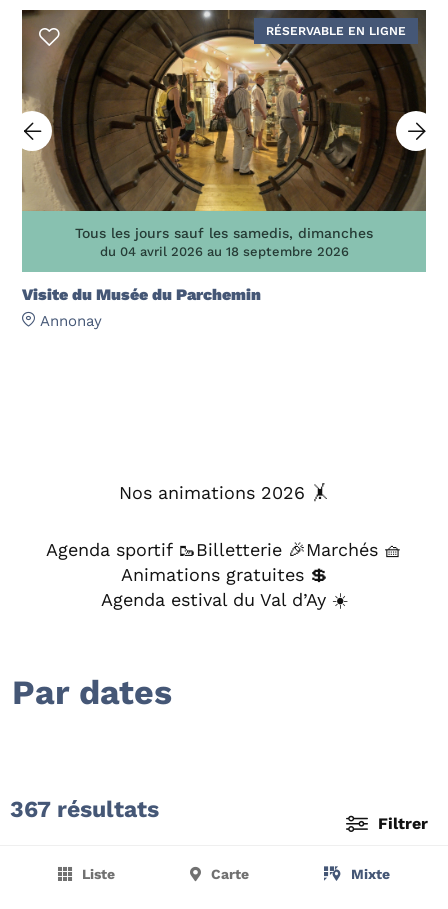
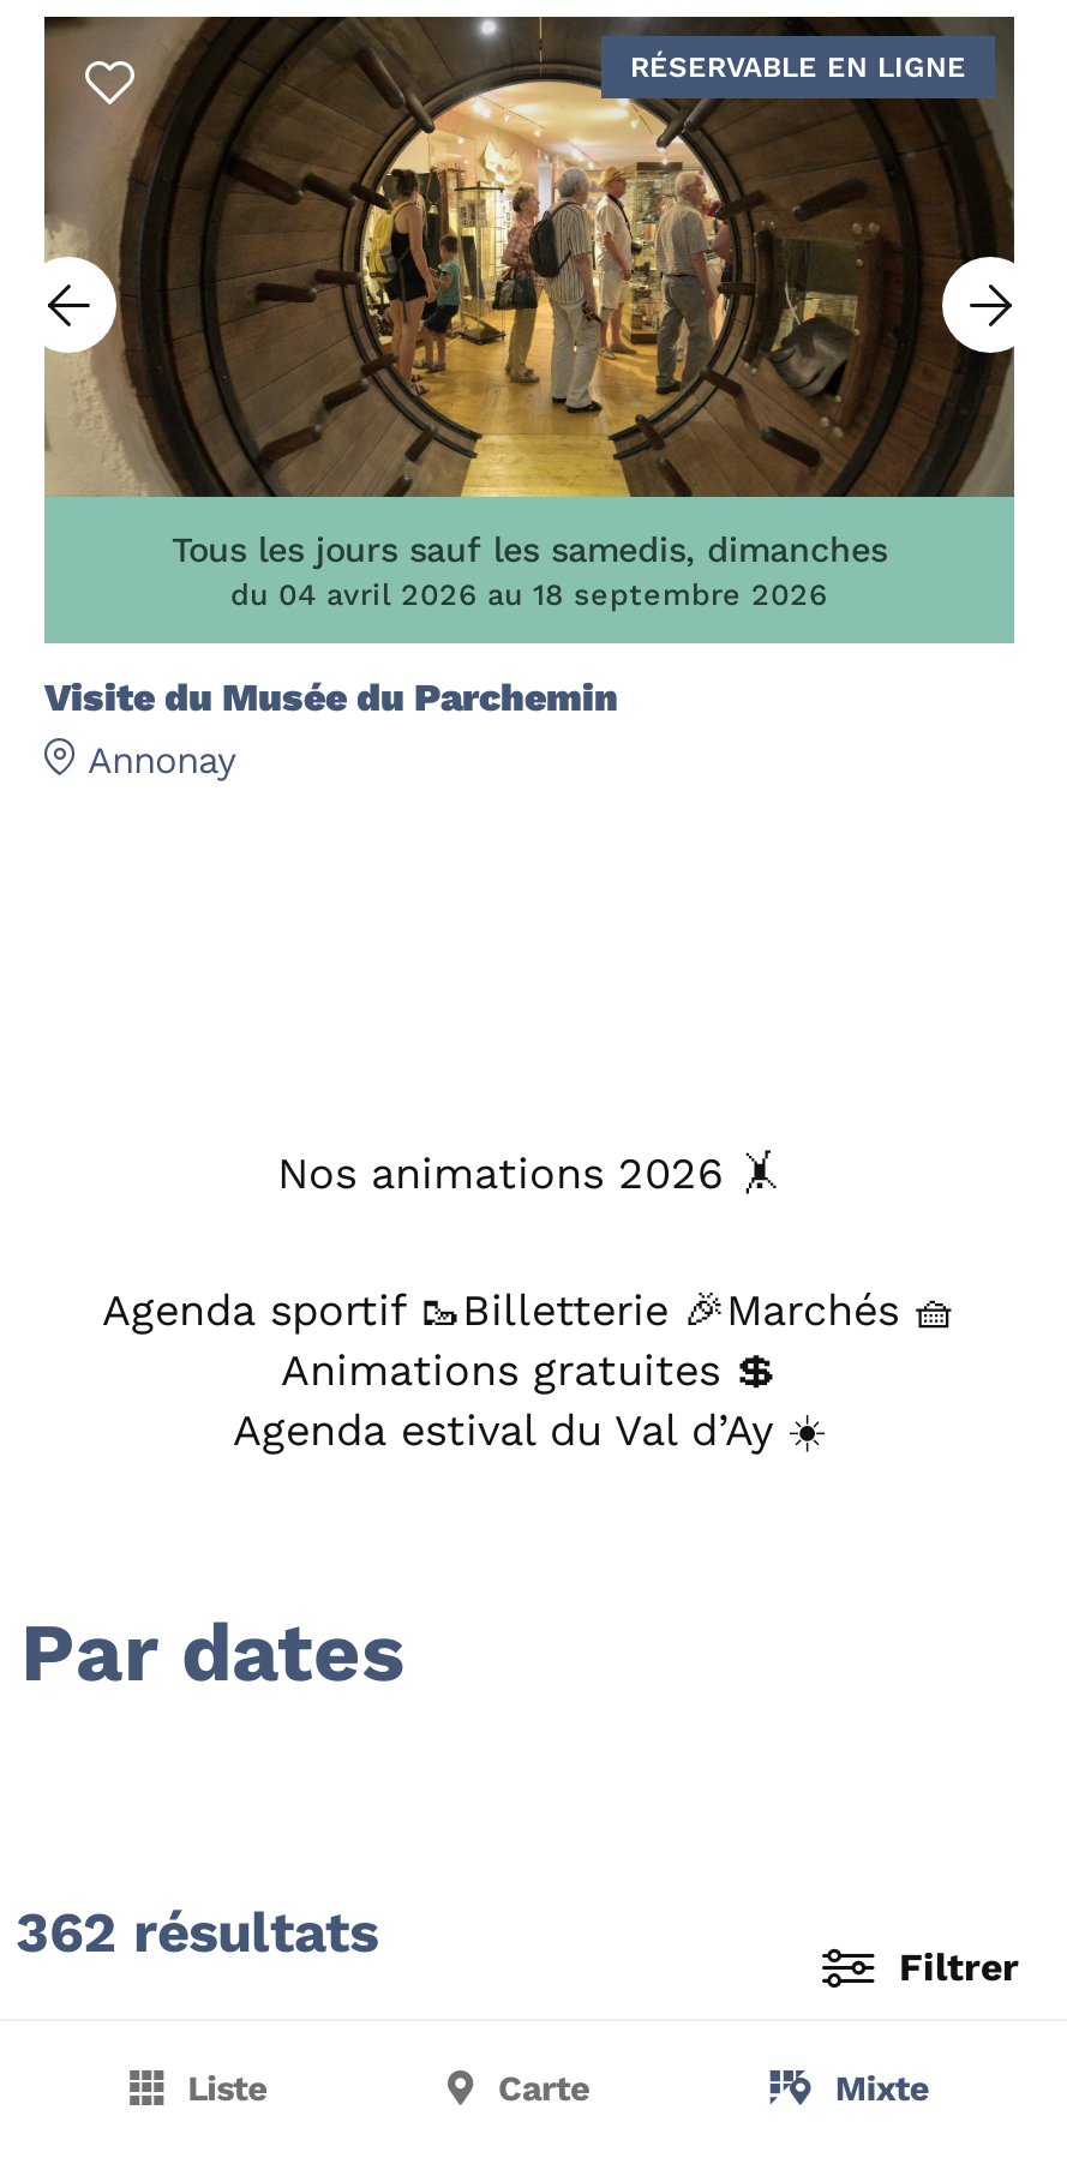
[10,795,159,823] 367 résultats -> [16,1899,378,1966] 362 résultats

